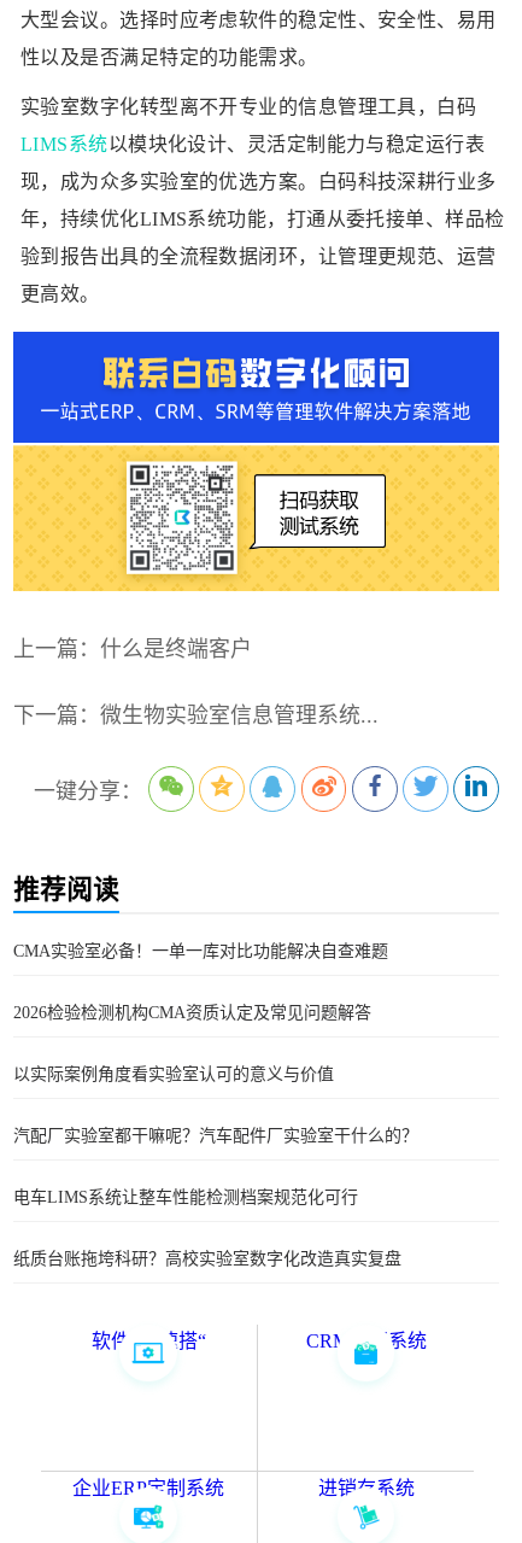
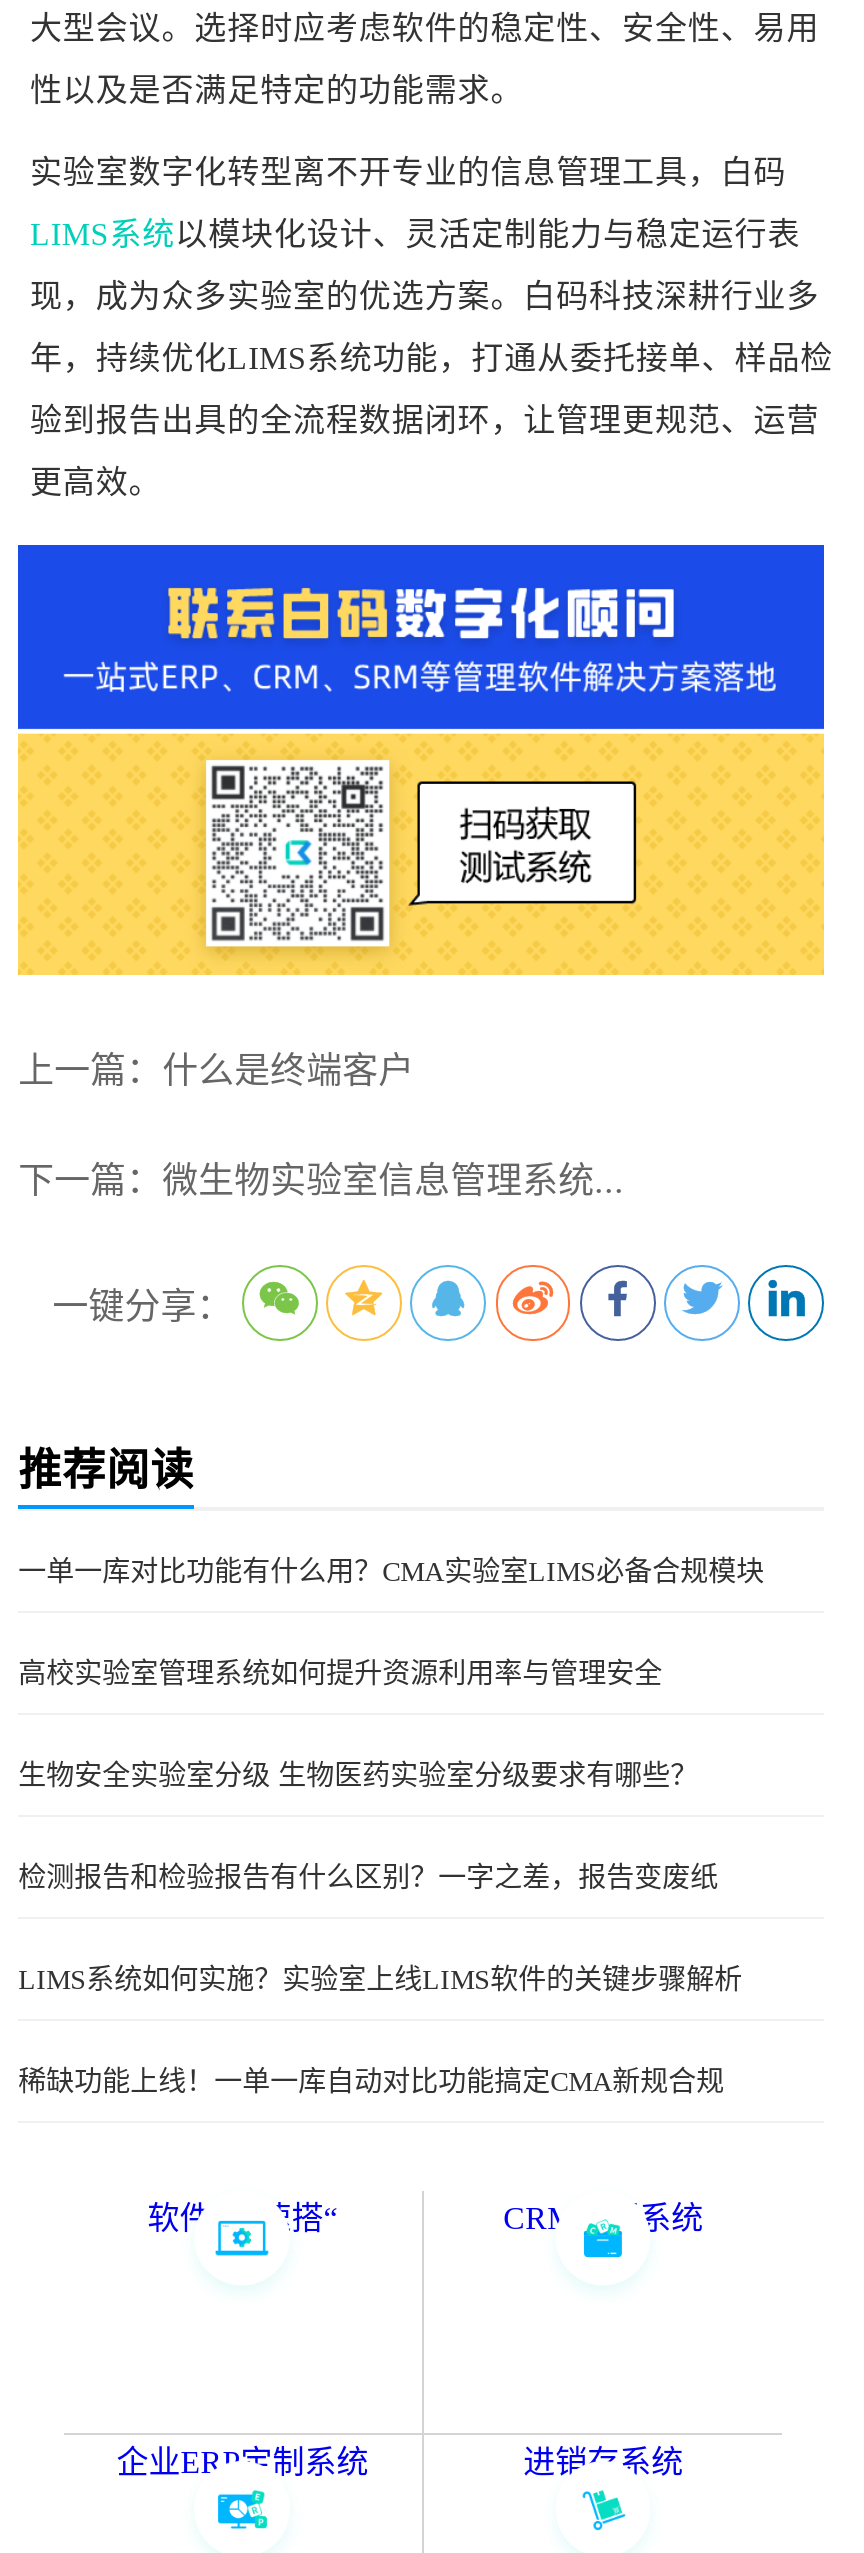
[13,942,388,960] CMA实验室必备！一单一库对比功能解决自查难题 -> [18,1557,764,1587] 一单一库对比功能有什么用？CMA实验室LIMS必备合规模块
[13,1003,371,1022] 2026检验检测机构CMA资质认定及常见问题解答 -> [18,1659,662,1689] 高校实验室管理系统如何提升资源利用率与管理安全
[13,1065,334,1083] 以实际案例角度看实验室认可的意义与价值 -> [18,1761,698,1791] 生物安全实验室分级 生物医药实验室分级要求有哪些？
[13,1127,418,1145] 汽配厂实验室都干嘛呢？汽车配件厂实验室干什么的？ -> [18,1863,718,1893] 检测报告和检验报告有什么区别？一字之差，报告变废纸
[13,1188,358,1207] 电车LIMS系统让整车性能检测档案规范化可行 -> [18,1965,742,1995] LIMS系统如何实施？实验室上线LIMS软件的关键步骤解析
[13,1250,402,1268] 纸质台账拖垮科研？高校实验室数字化改造真实复盘 -> [18,2067,724,2097] 稀缺功能上线！一单一库自动对比功能搞定CMA新规合规

